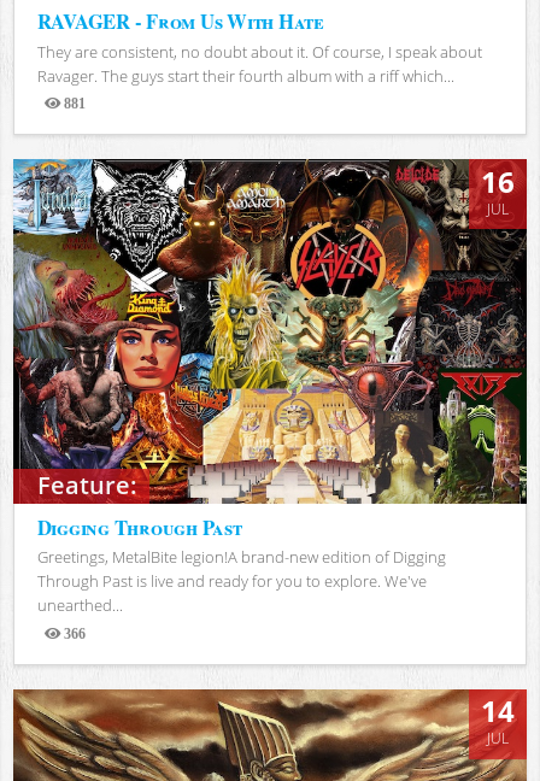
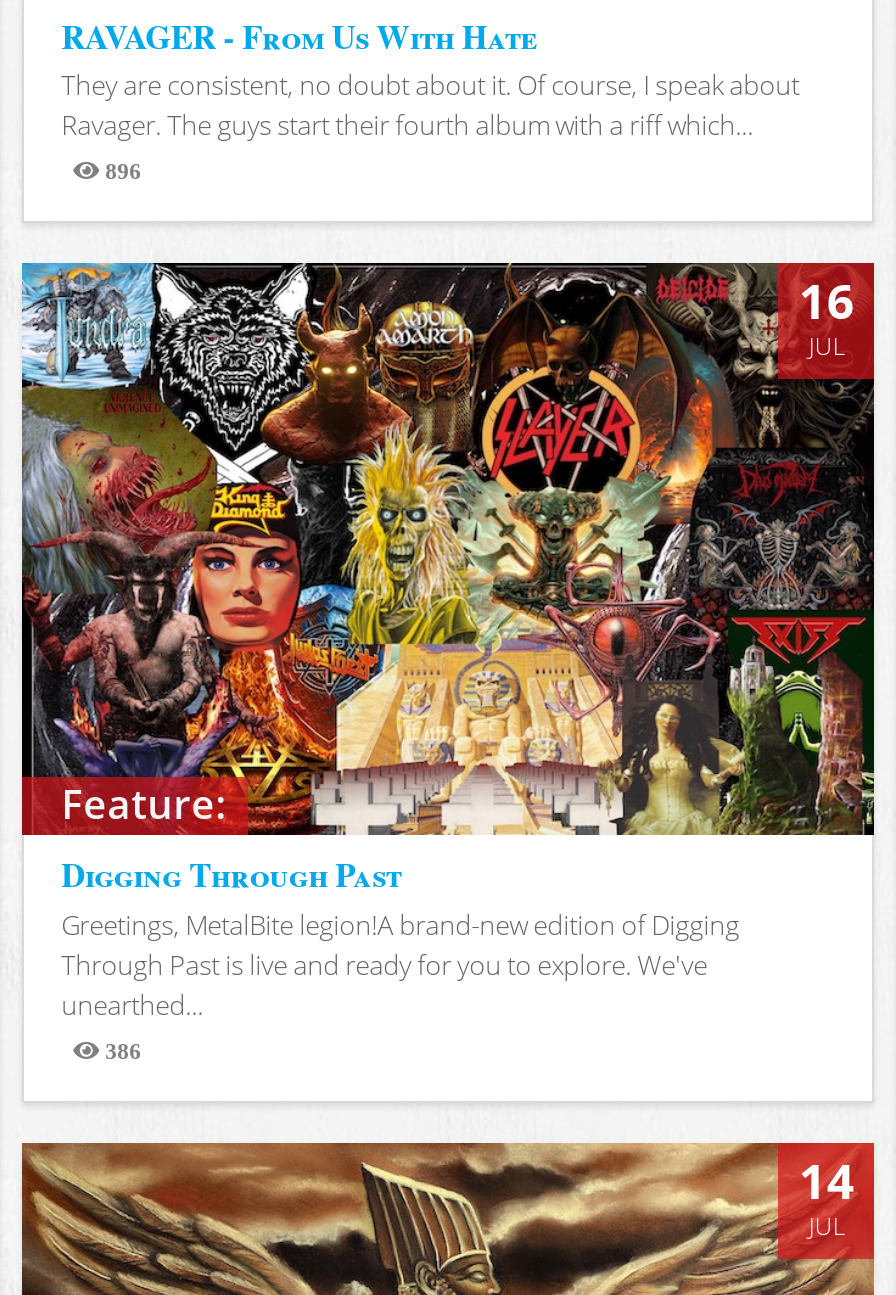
[60,96,85,110] 881 -> [99,159,141,181] 896
[60,626,85,640] 366 -> [99,1039,141,1061] 386

